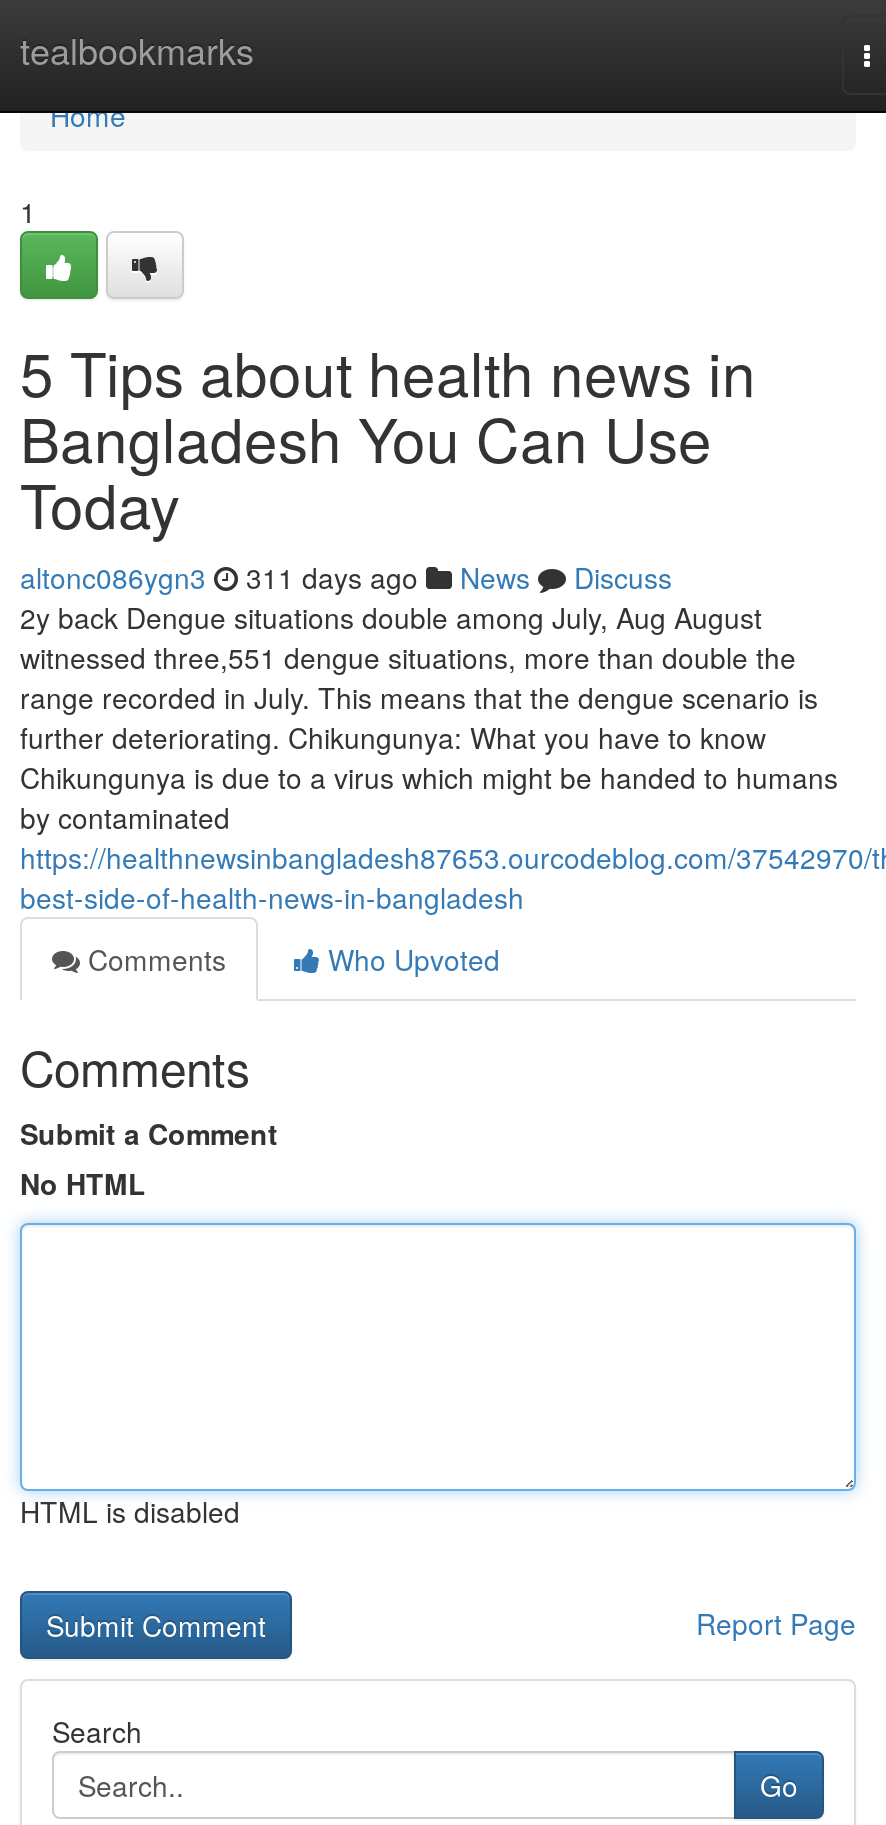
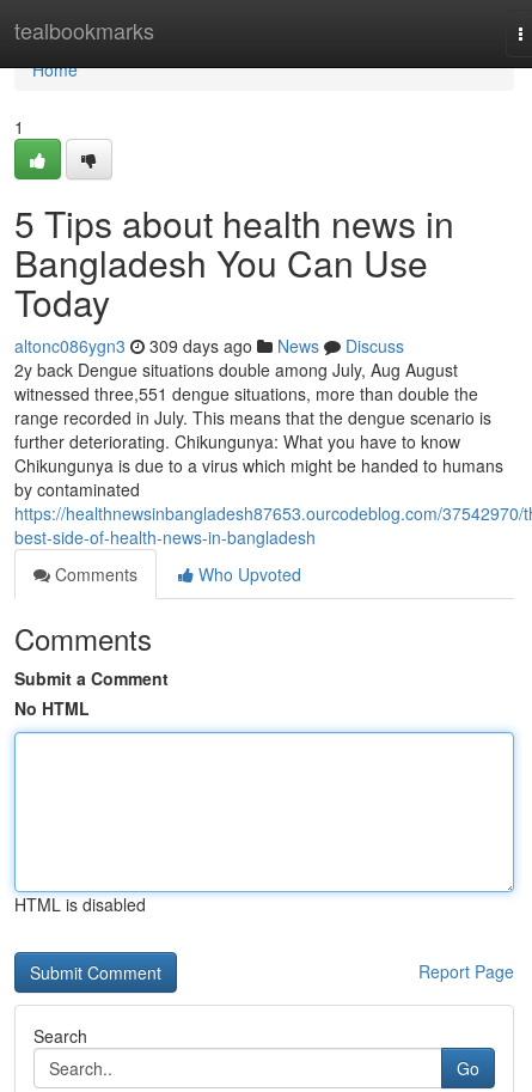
[20,557,672,597] altonc086ygn3 311 days ago News Discuss -> [14,334,404,358] altonc086ygn3 309 days ago News Discuss

